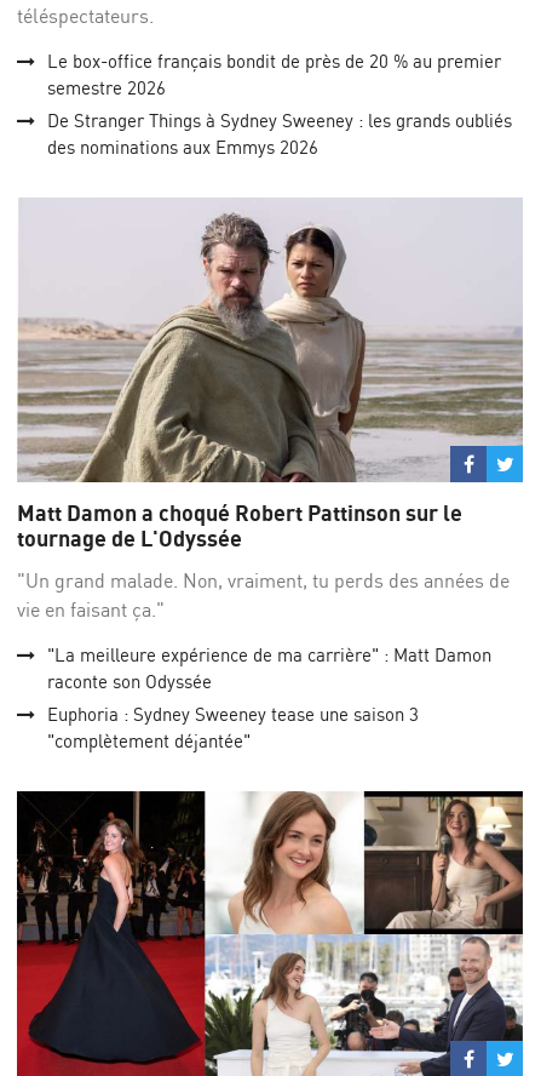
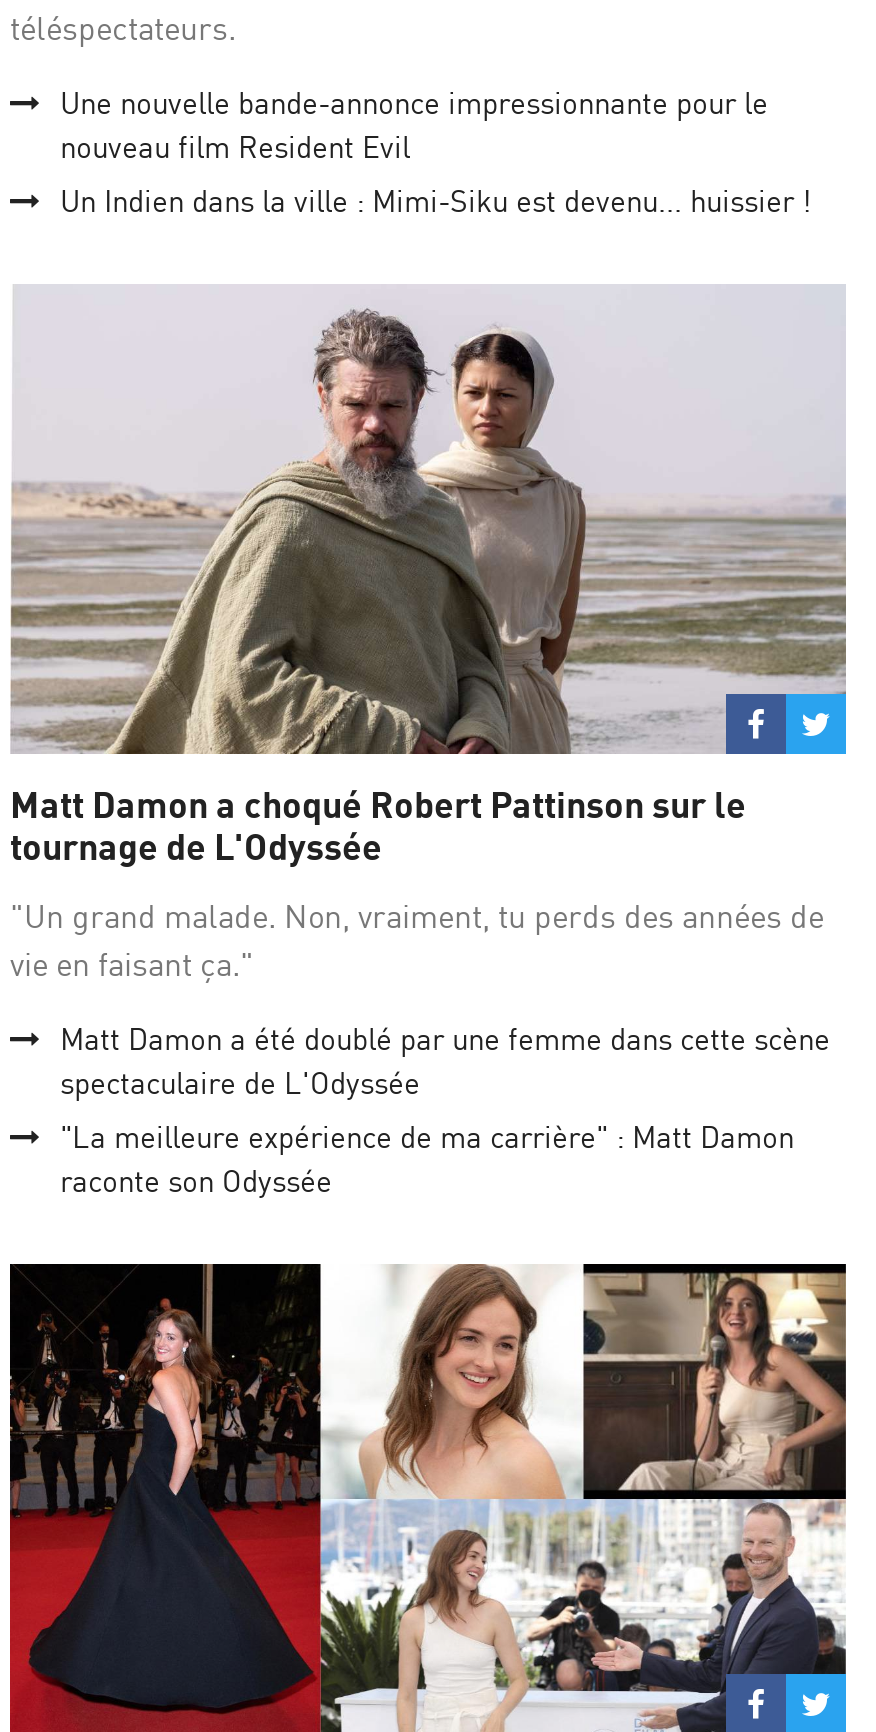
[47,50,512,159] Le box-office français bondit de près de 20 % au premier | semestre 2026 | De Stranger Things à Sydney Sweeney : les grands oubliés | des nominations aux Emmys 2026 -> [60,82,812,218] Une nouvelle bande-annonce impressionnante pour le | nouveau film Resident Evil | Un Indien dans la ville : Mimi-Siku est devenu... huissier !
none -> [60,1019,830,1101] Matt Damon a été doublé par une femme dans cette scène | spectaculaire de L'Odyssée
moved [47,644,491,694] -> [60,1117,794,1199]: "La meilleure expérience de ma carrière" : Matt Damon | raconte son Odyssée
[47,703,419,753] Euphoria : Sydney Sweeney tease une saison 3 | "complètement déjantée" -> none

